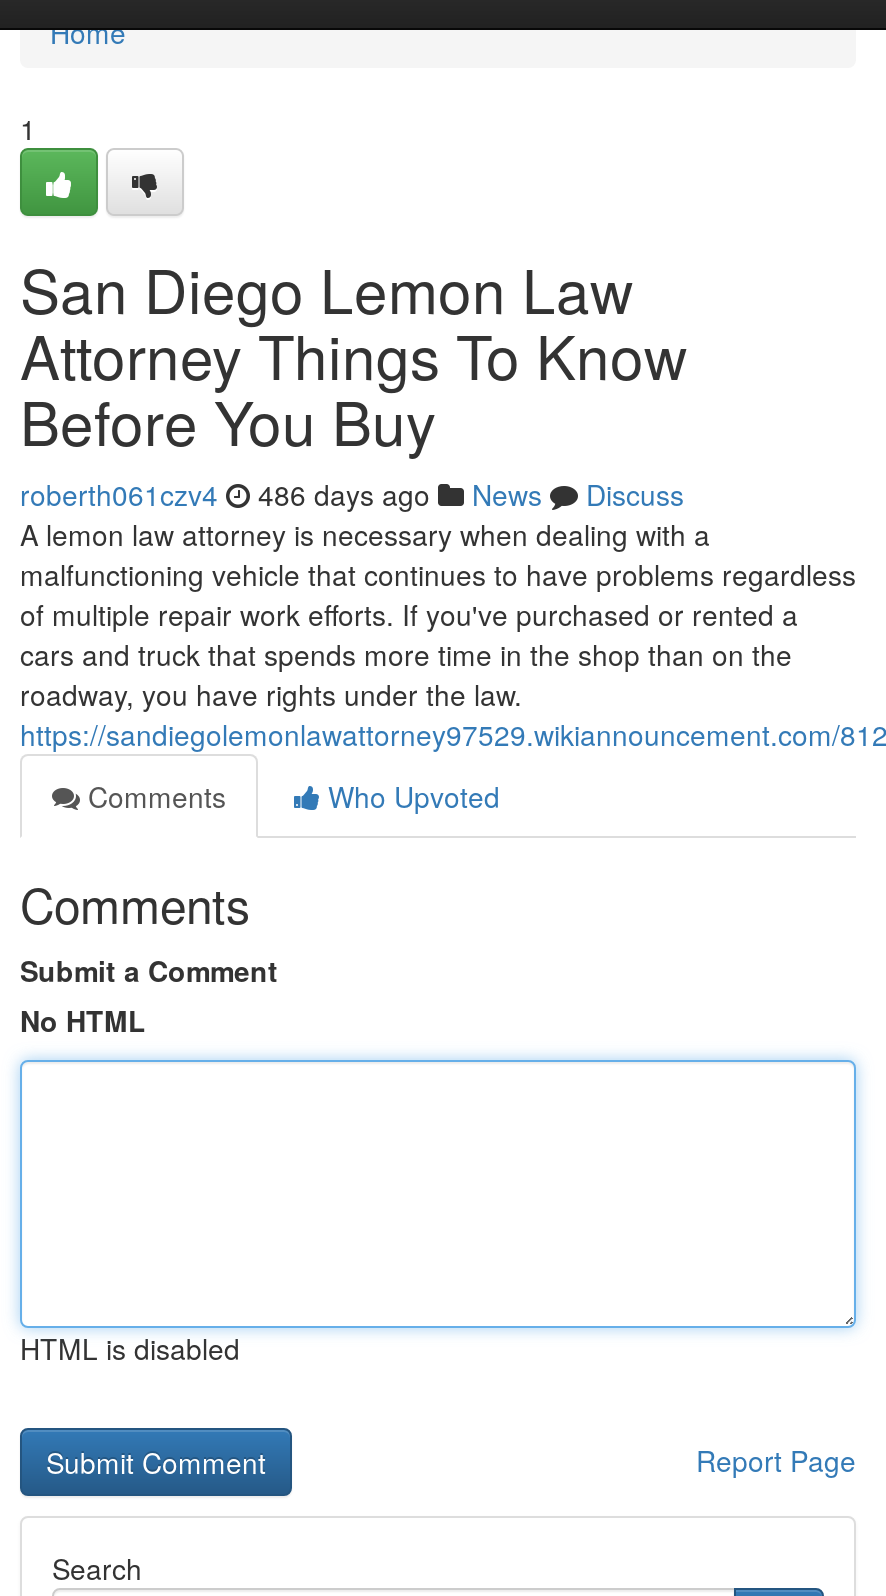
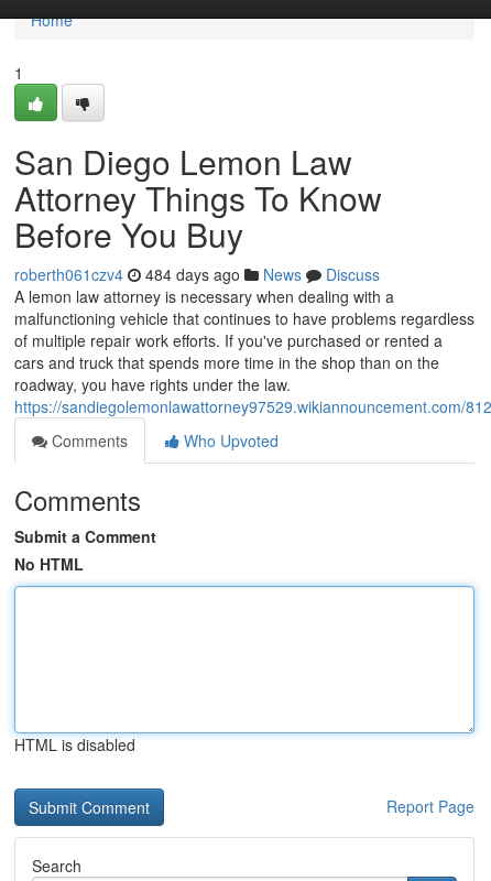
[20,474,684,514] roberth061czv4 486 days ago News Discuss -> [14,263,380,285] roberth061czv4 484 days ago News Discuss

